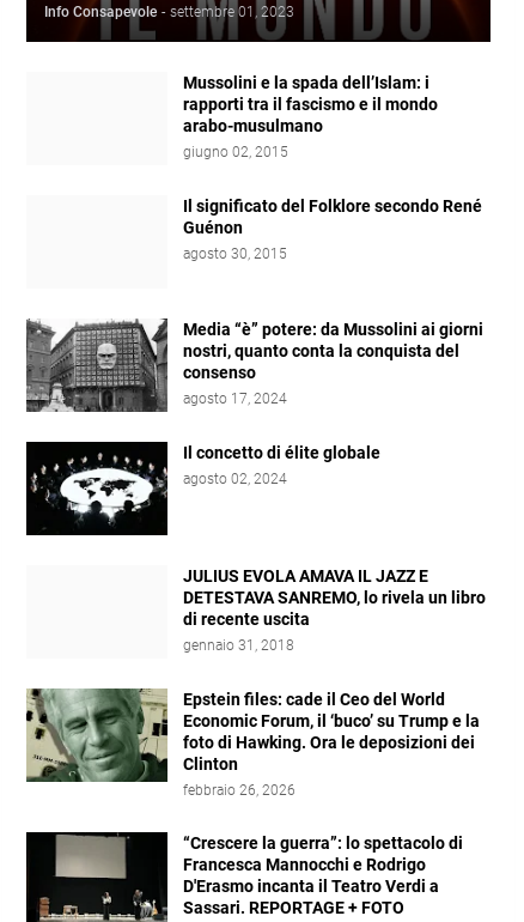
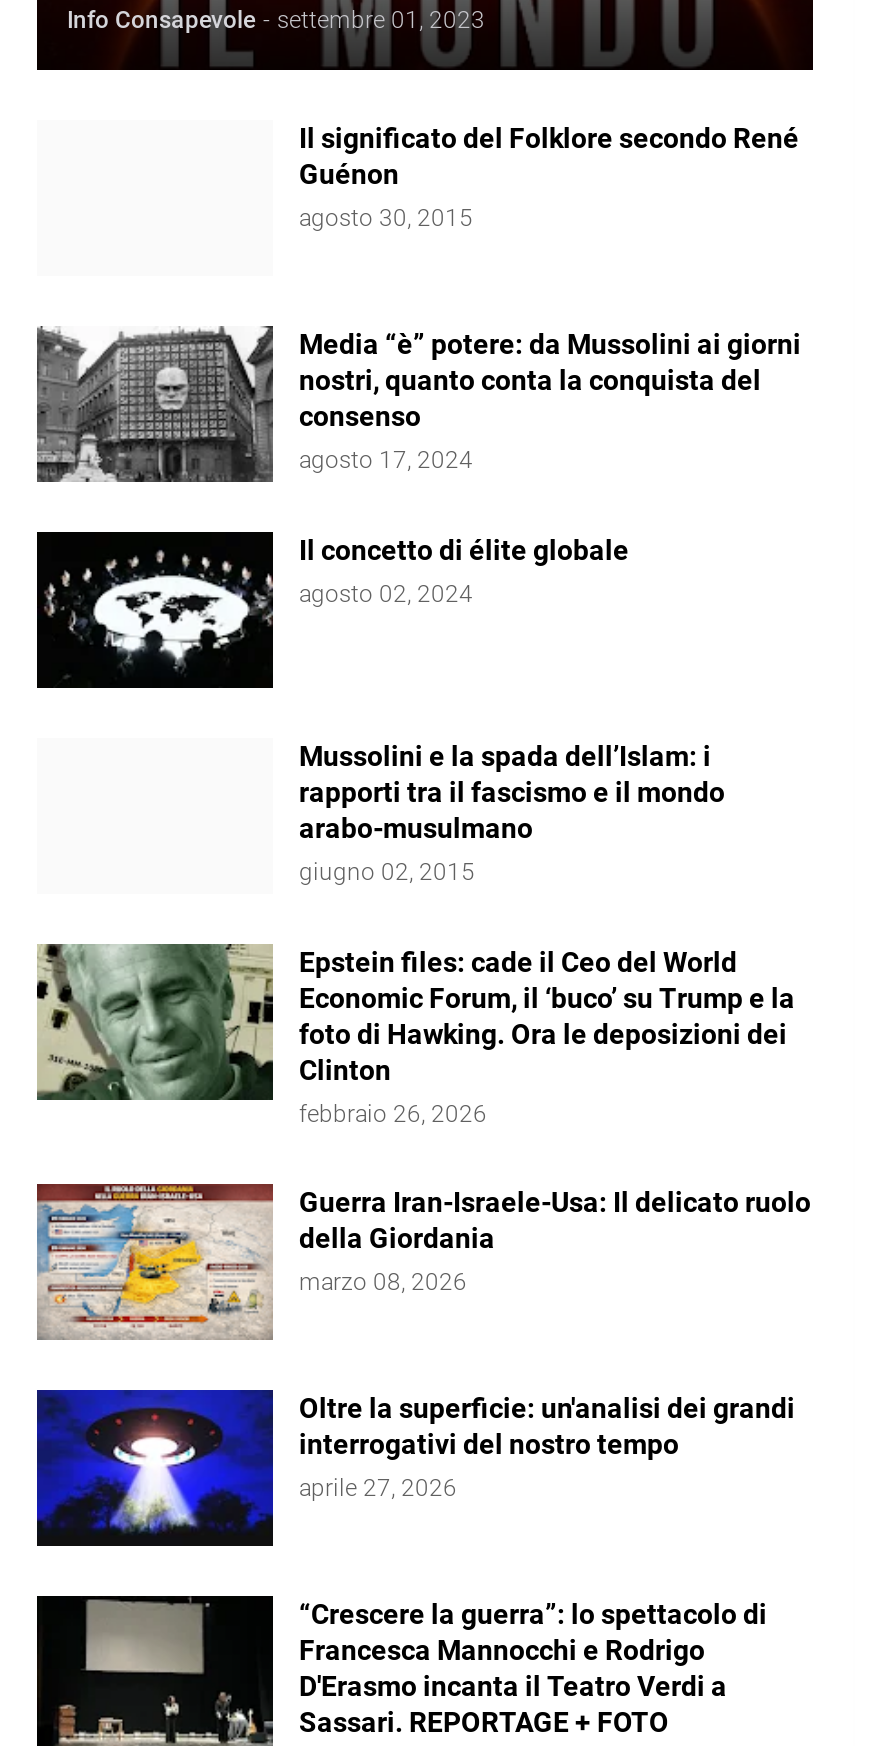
moved [183,73,438,161] -> [299,741,725,887]: Mussolini e la spada dell’Islam: i | rapporti tra il fascismo e il mondo | arabo-musulmano | giugno 02, 2015
moved [29,197,483,529] -> [41,123,801,678]: [image] | Il significato del Folklore secondo René | Guénon | ... | Il concetto di élite globale | agosto 02, 2024
[183,567,486,654] JULIUS EVOLA AMAVA IL JAZZ E | DETESTAVA SANREMO, lo rivela un libro | di recente uscita | gennaio 31, 2018 -> none
moved [24,686,480,799] -> [33,940,795,1129]: [image] | Epstein files: cade il Ceo del World | Economic Forum, il ‘buco’ su Trump e la | foto di Hawking. Ora le deposizioni dei | Clinton | febbraio 26, 2026
none -> [35,1182,811,1342] [image] | Guerra Iran-Israele-Usa: Il delicato ruolo | della Giordania | marzo 08, 2026
none -> [35,1356,795,1548] [image] | Oltre la superficie: un'analisi dei grandi | interrogativi del nostro tempo | aprile 27, 2026

